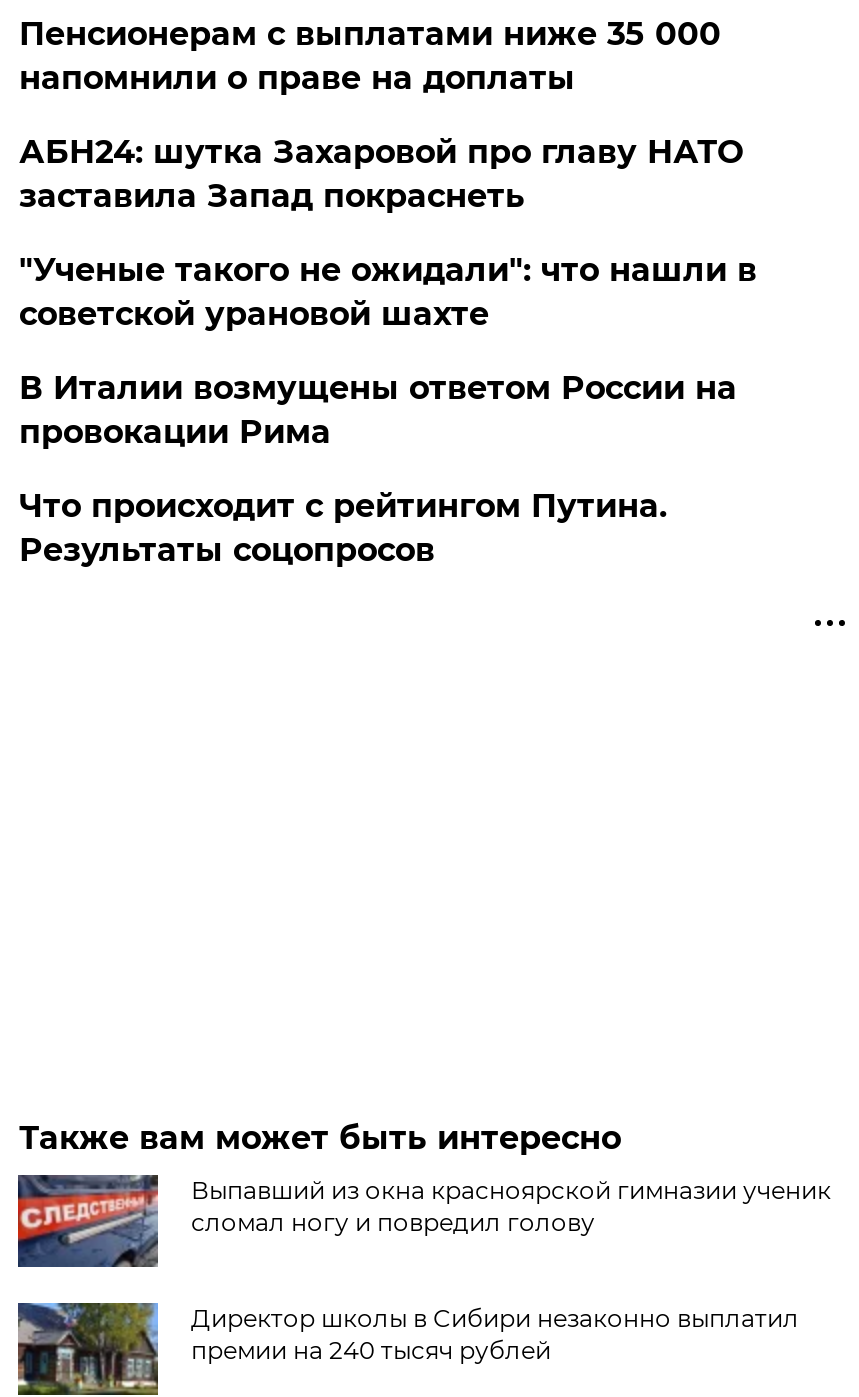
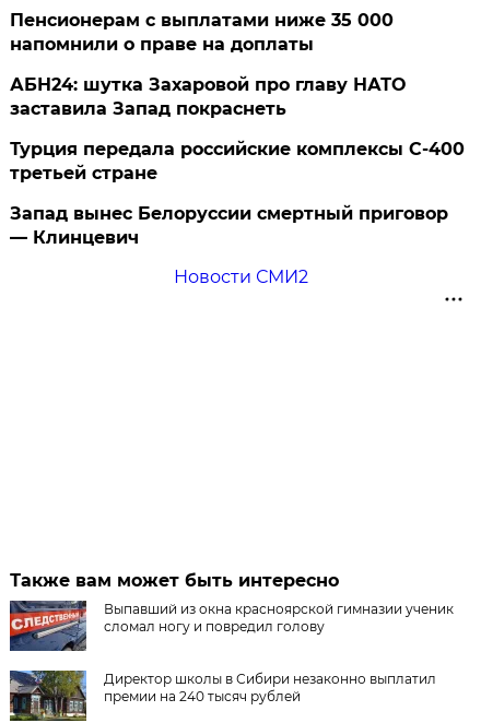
[19,251,757,333] "Ученые такого не ожидали": что нашли в | советской урановой шахте -> [10,139,465,183] Турция передала российские комплексы С-400 | третьей стране
[19,369,737,451] В Италии возмущены ответом России на | провокации Рима -> [10,203,449,248] Запад вынес Белоруссии смертный приговор | — Клинцевич
[19,487,667,569] Что происходит с рейтингом Путина. | Результаты соцопросов -> [173,266,308,287] Новости СМИ2

